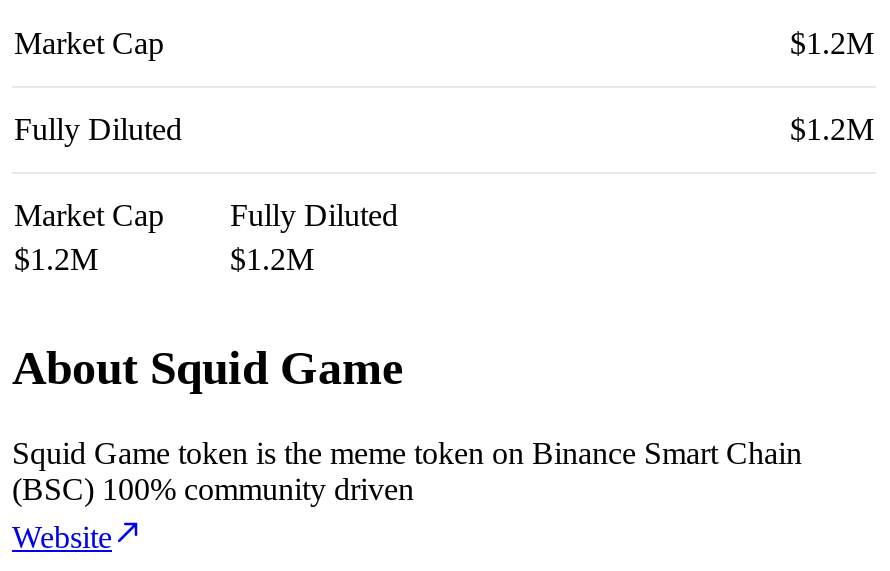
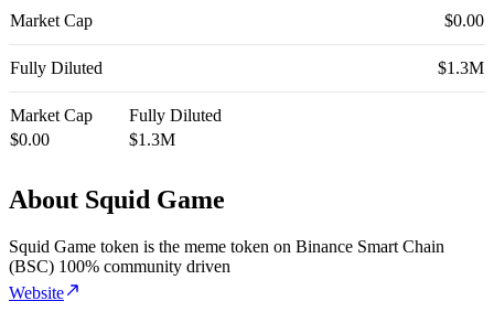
[790,26,874,60] $1.2M -> [444,11,484,30] $0.00
[790,112,874,146] $1.2M -> [438,59,484,77] $1.3M
[14,242,314,276] $1.2M | $1.2M -> [10,130,175,149] $0.00 | $1.3M

